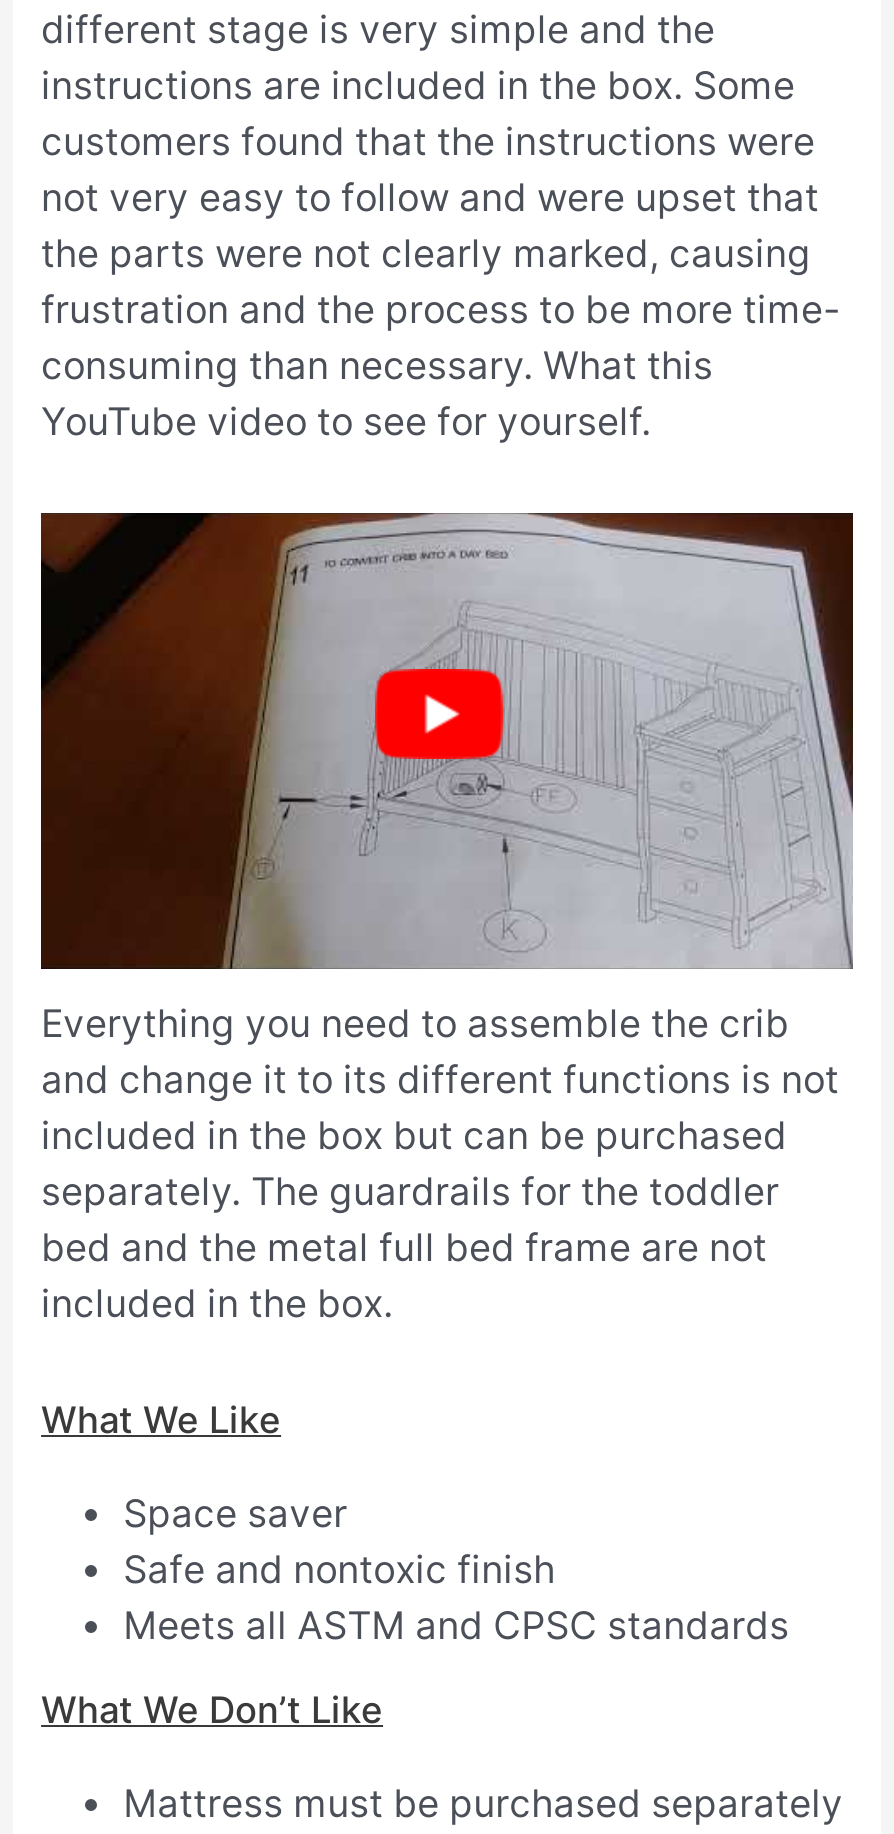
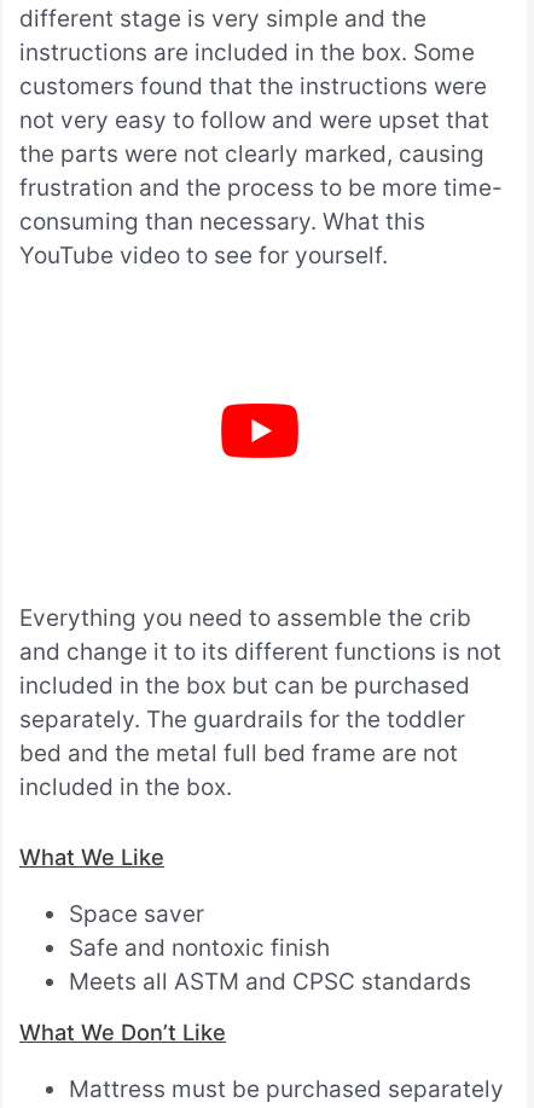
[39,510,855,972] [image] -> none

